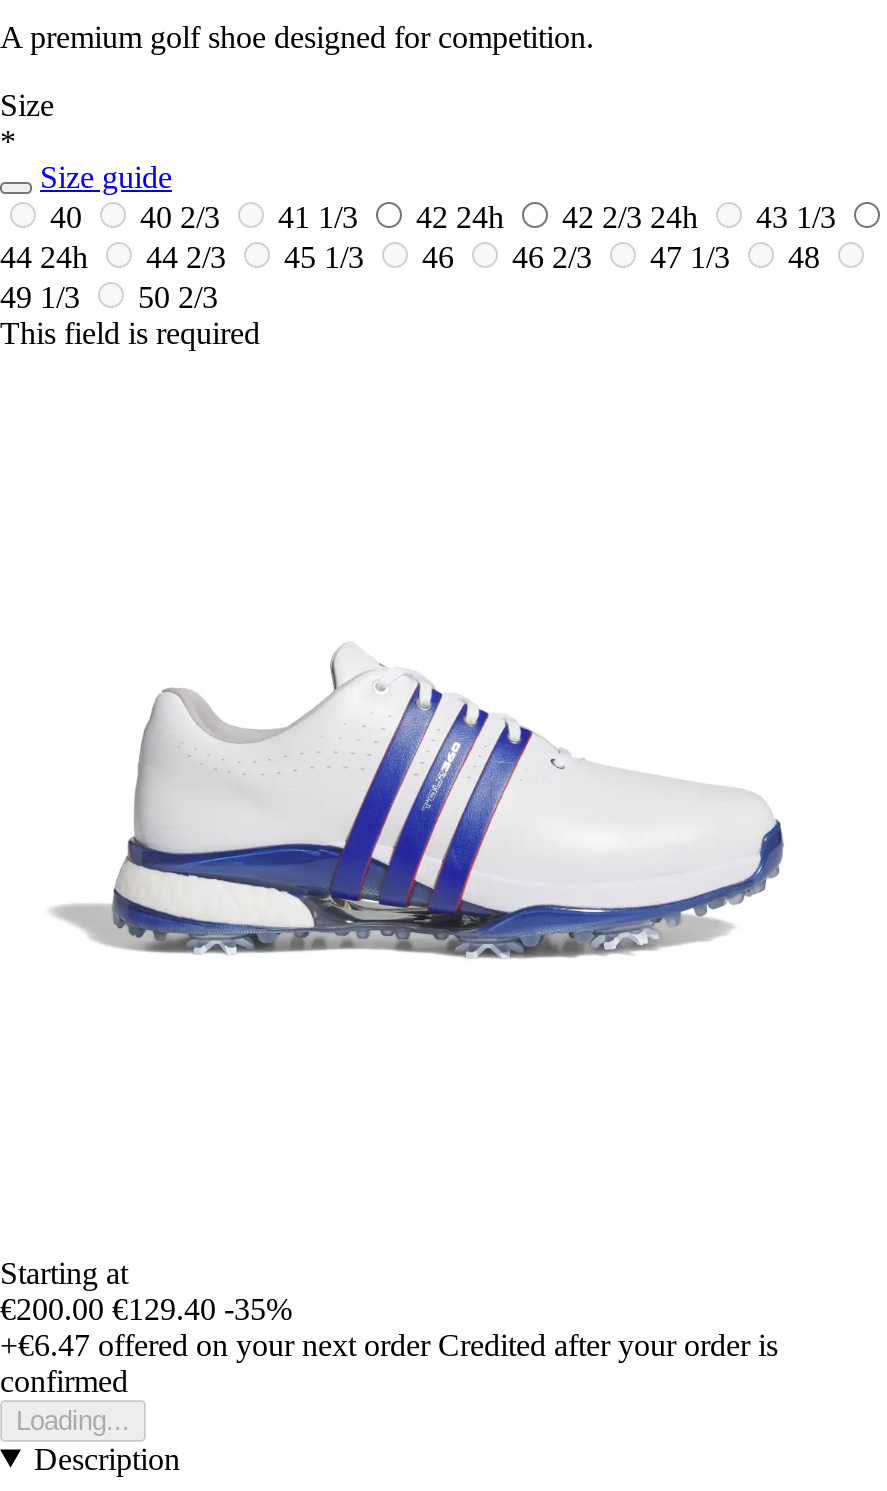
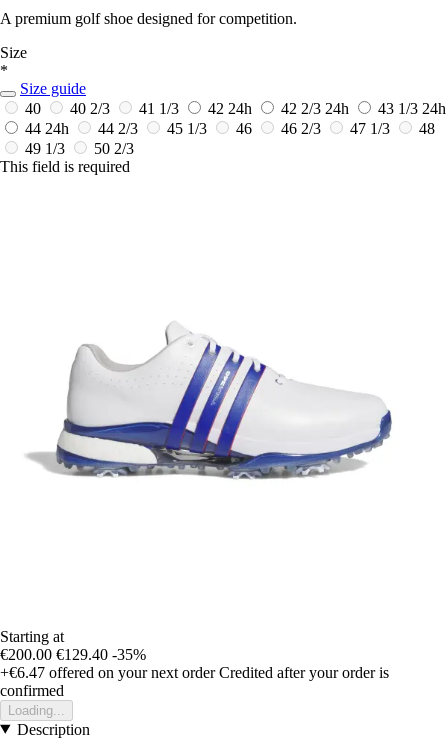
[50,199,844,233] 40 40 2/3 41 1/3 42 24h 42 2/3 24h 43 1/3 -> [25,99,446,116] 40 40 2/3 41 1/3 42 24h 42 2/3 24h 43 1/3 24h

